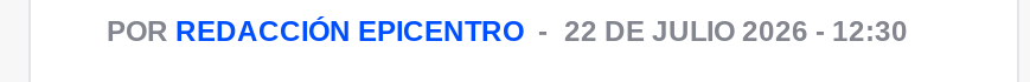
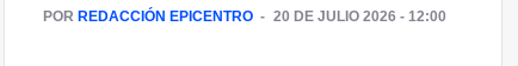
[107,15,908,47] POR REDACCIÓN EPICENTRO 22 DE JULIO 2026 - 12:30 -> [43,8,446,24] POR REDACCIÓN EPICENTRO 20 DE JULIO 2026 - 12:00

